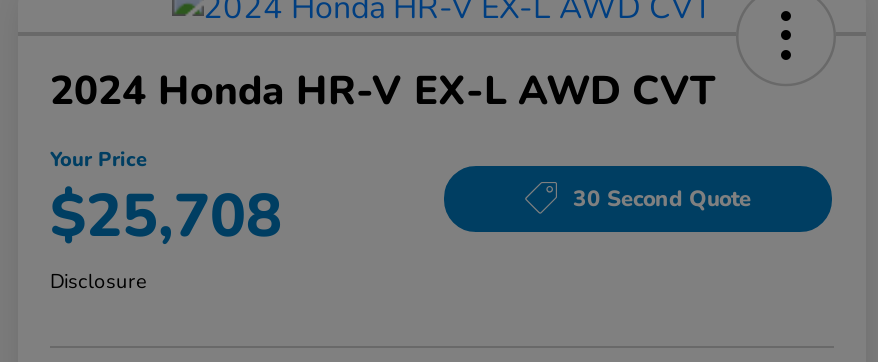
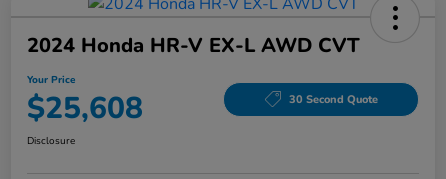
[50,176,282,258] $25,708 -> [27,88,143,129] $25,608

